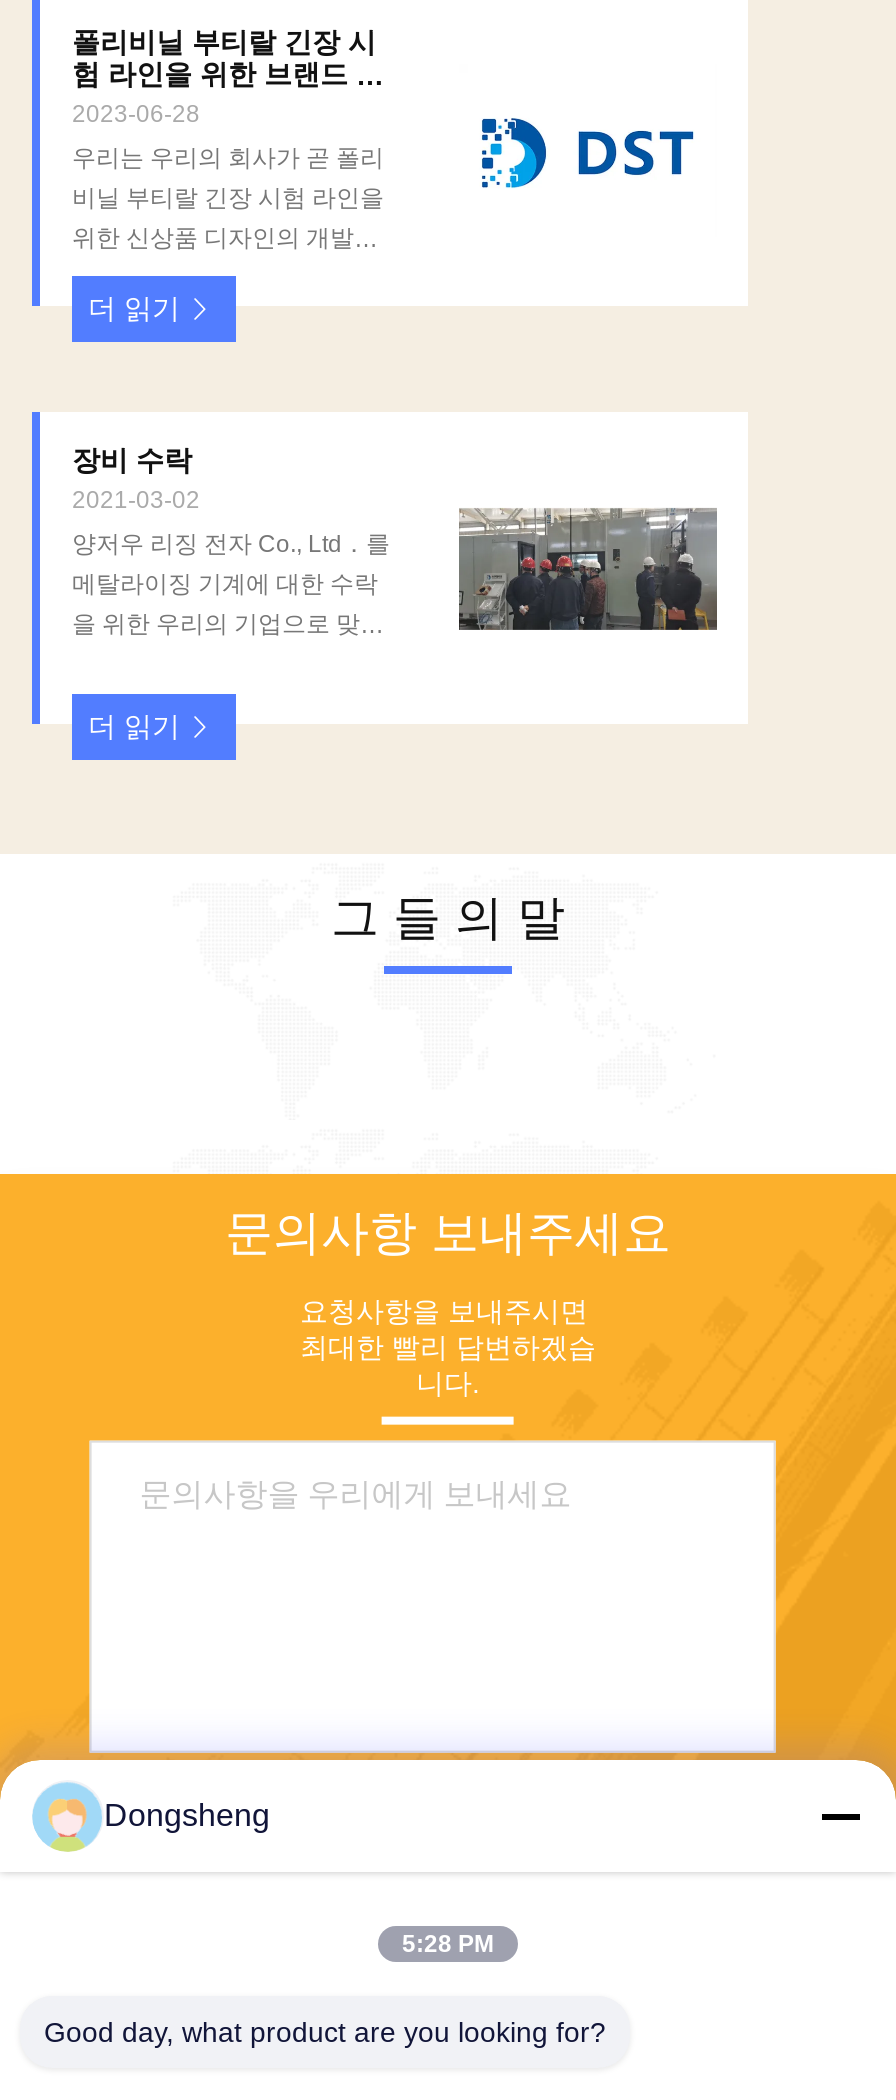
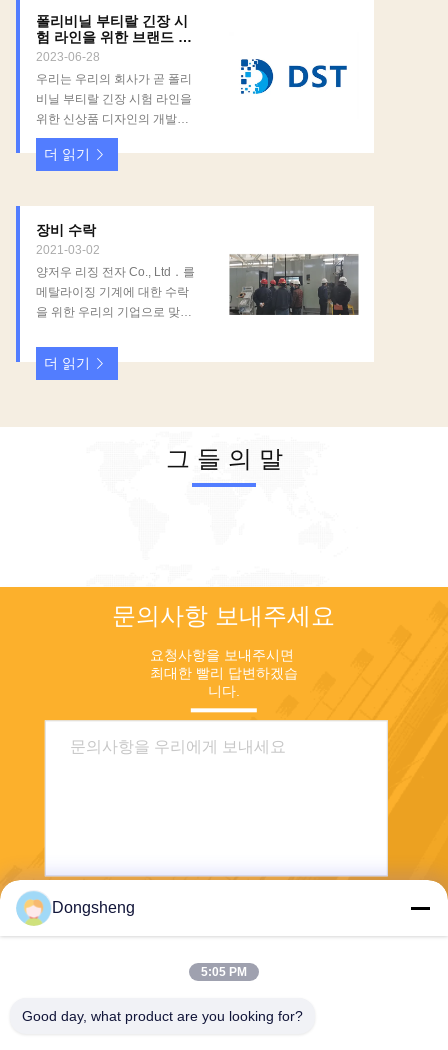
[402,1930,494,1958] 5:28 PM -> [201,965,247,979] 5:05 PM

